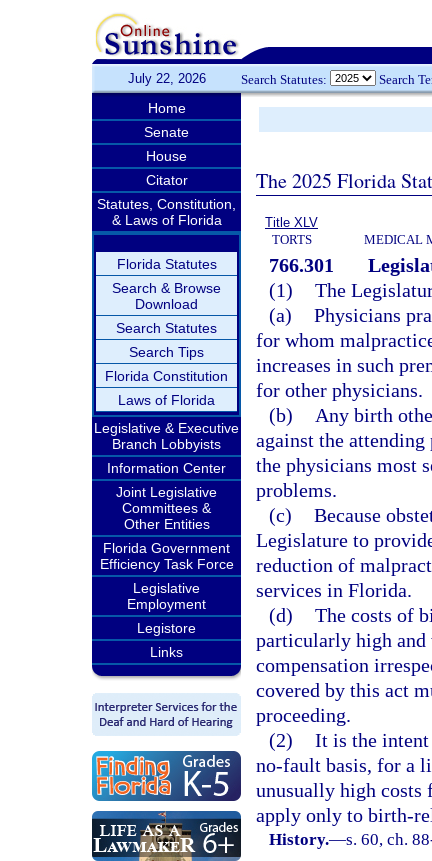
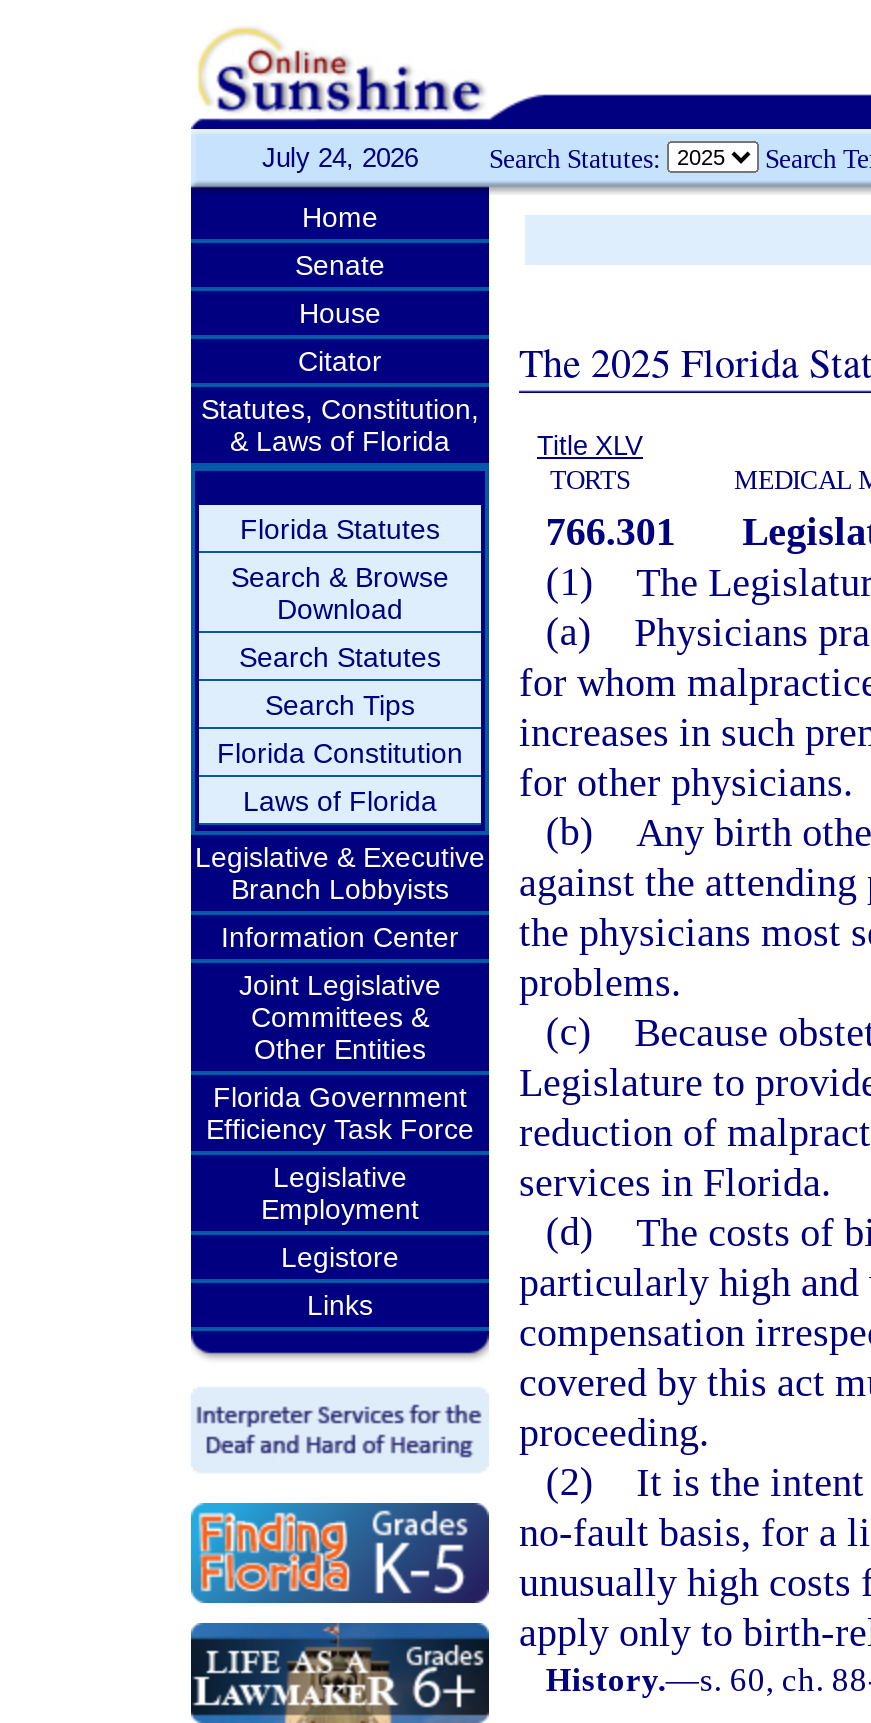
[127,71,205,86] July 22, 2026 -> [262,143,418,173] July 24, 2026

